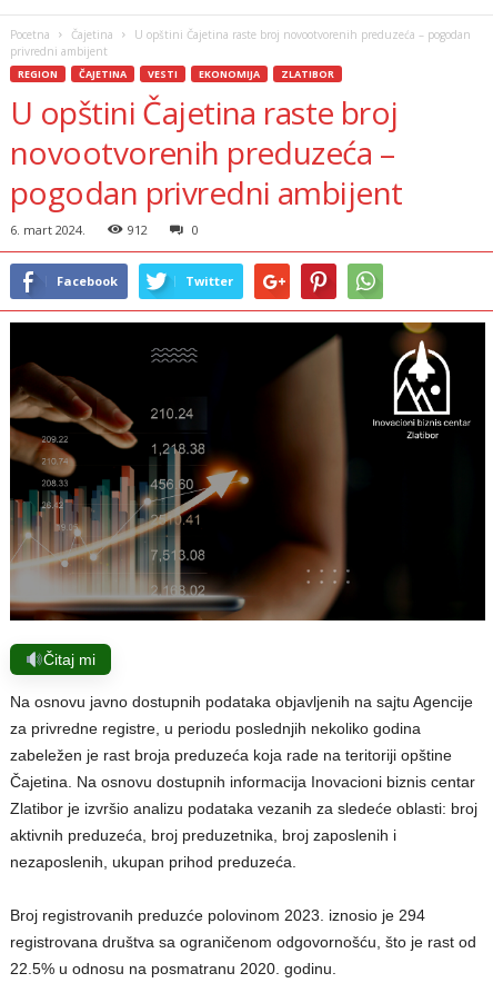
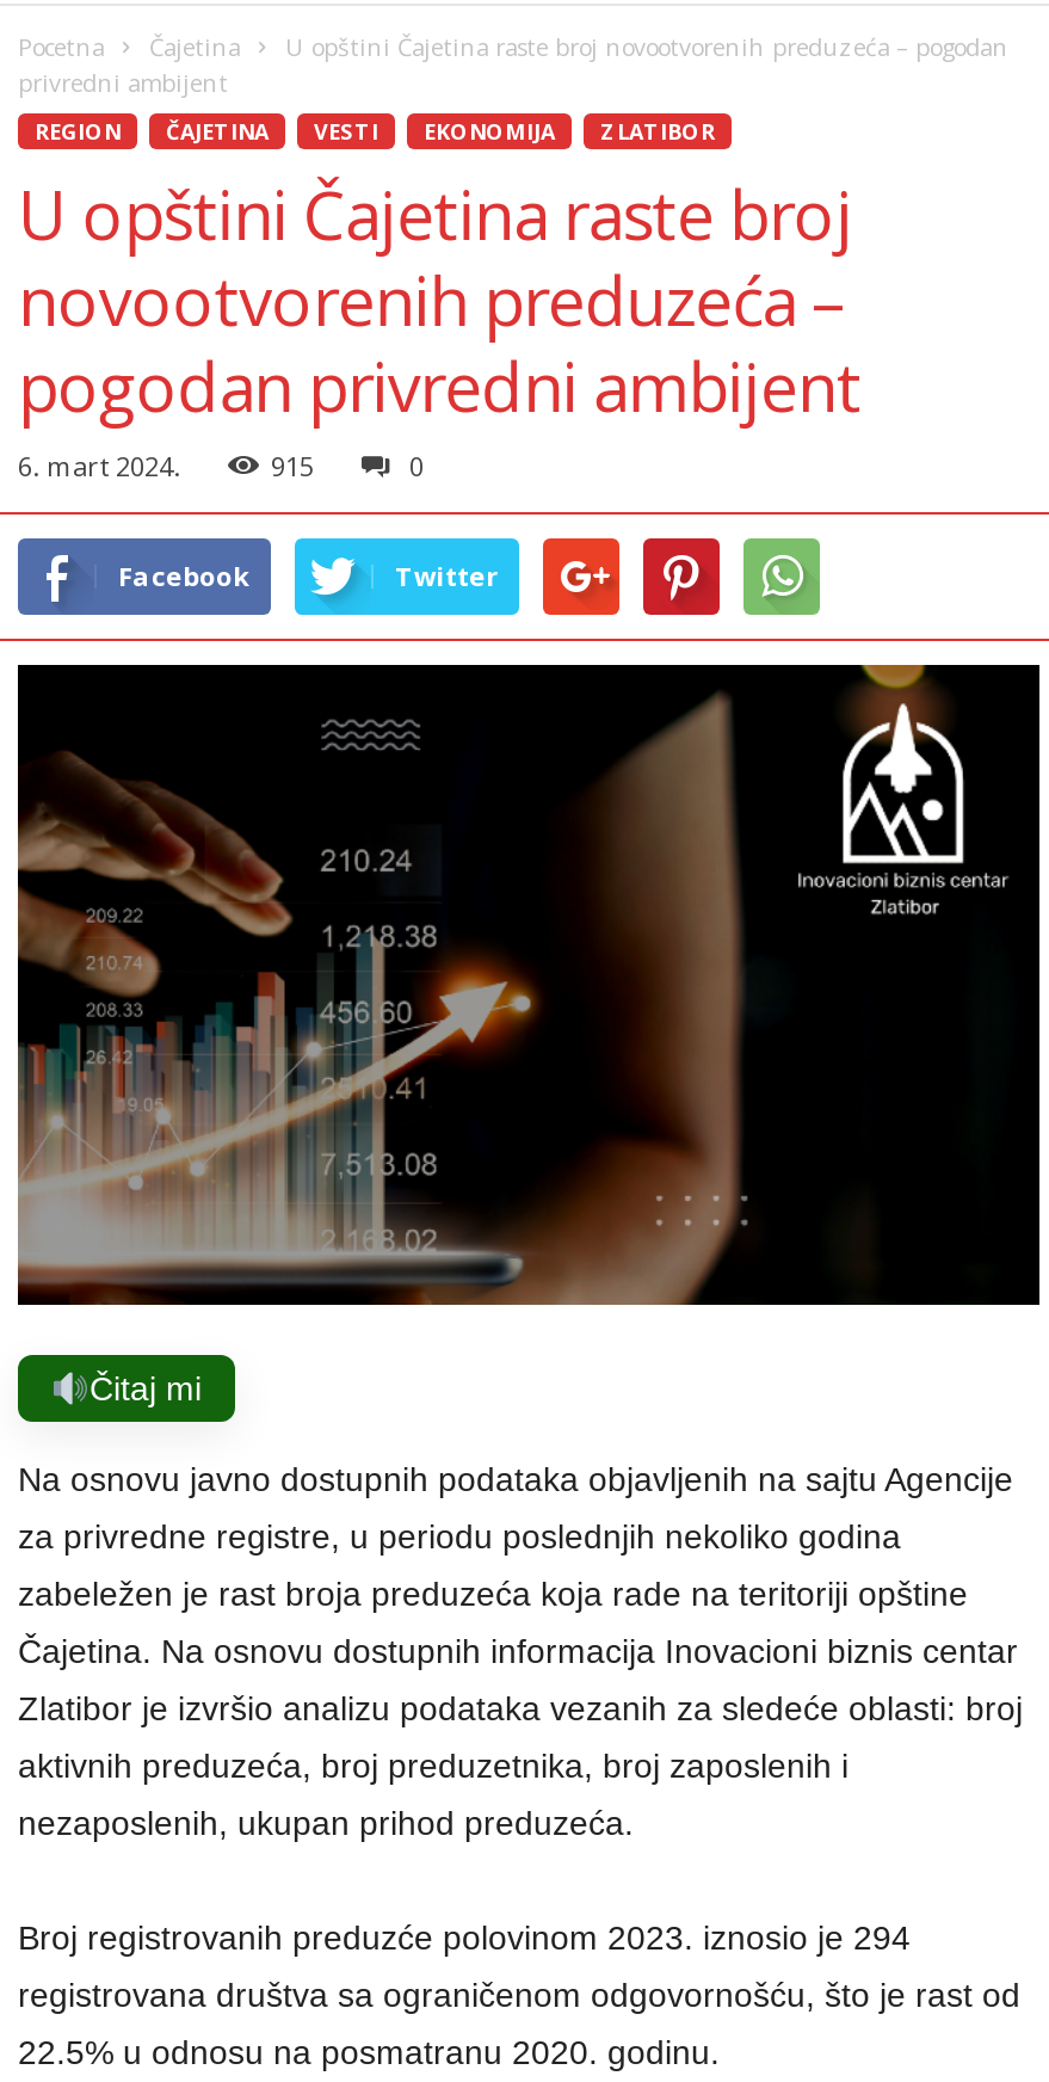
[128,221,148,238] 912 -> [271,448,314,483] 915

